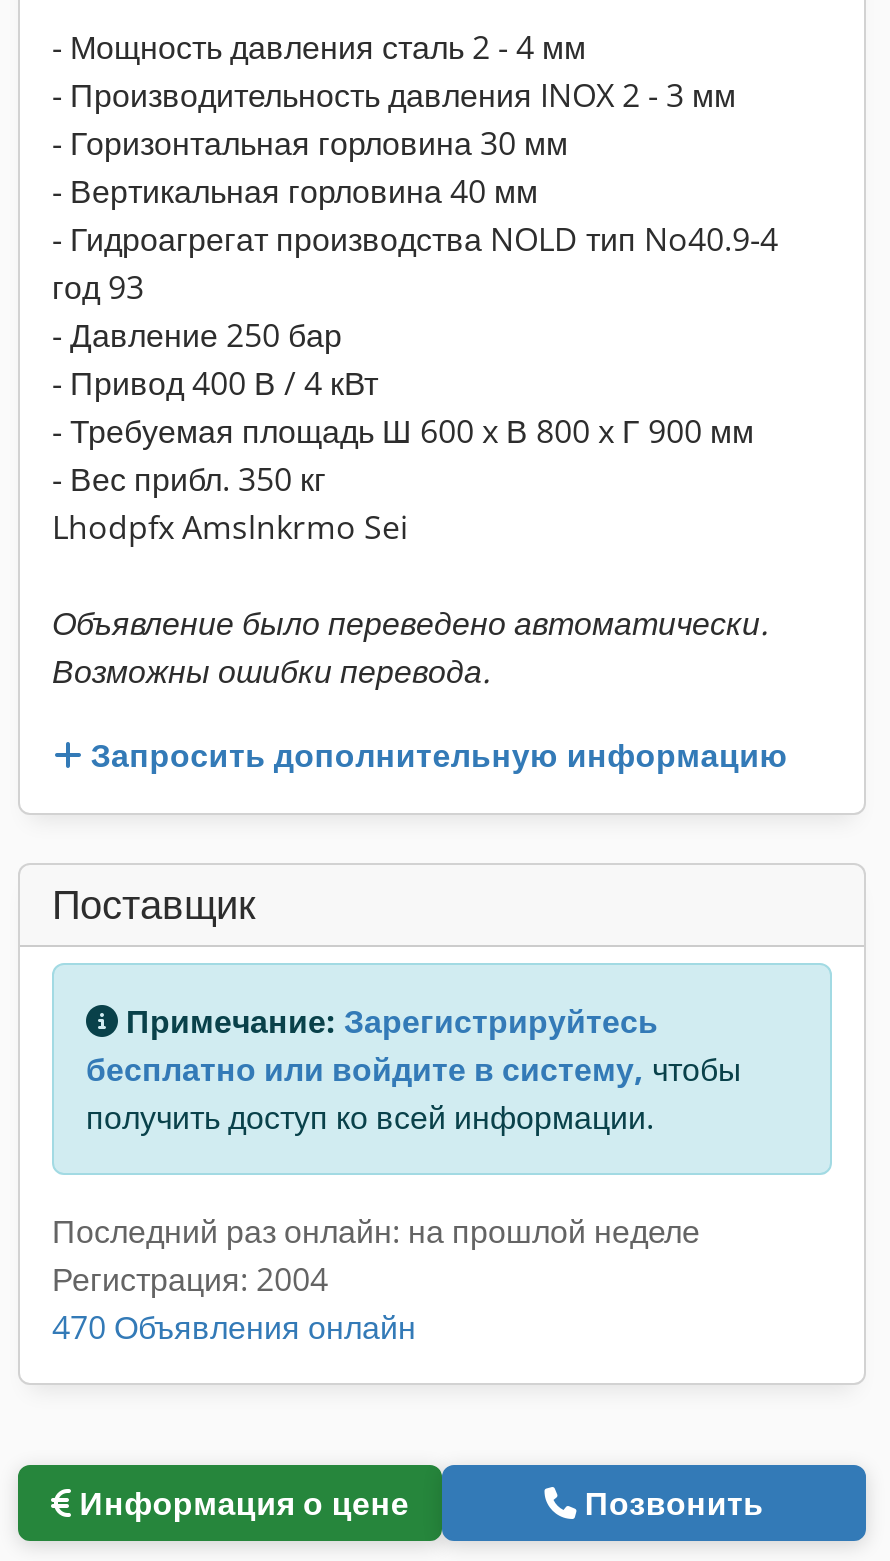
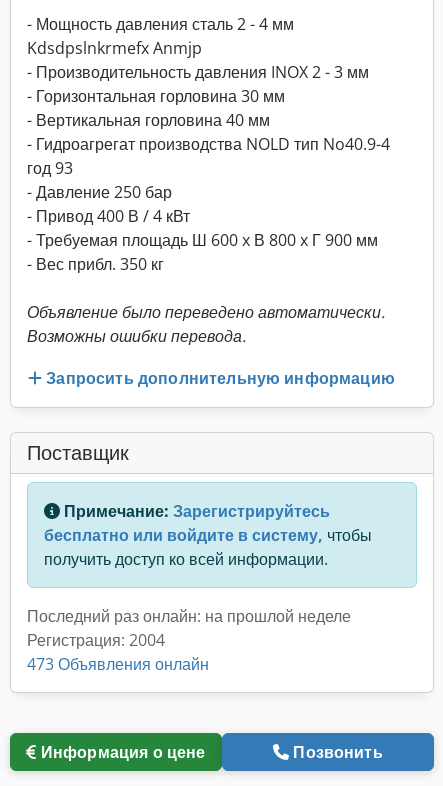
none -> [27,37,202,59] Kdsdpslnkrmefx Anmjp
moved [52,73,778,501] -> [27,61,390,275]: - Производительность давления INOX 2 - 3 мм | - Горизонтальная горловина 30 мм | - Вертикальная горловина 40 мм | ... | - Требуемая площадь Ш 600 x В 800 x Г 900 мм | - Вес прибл. 350 кг
[52,505,408,549] Lhodpfx Amslnkrmo Sei -> none
[52,1304,416,1348] 470 Объявления онлайн -> [27,653,209,675] 473 Объявления онлайн

